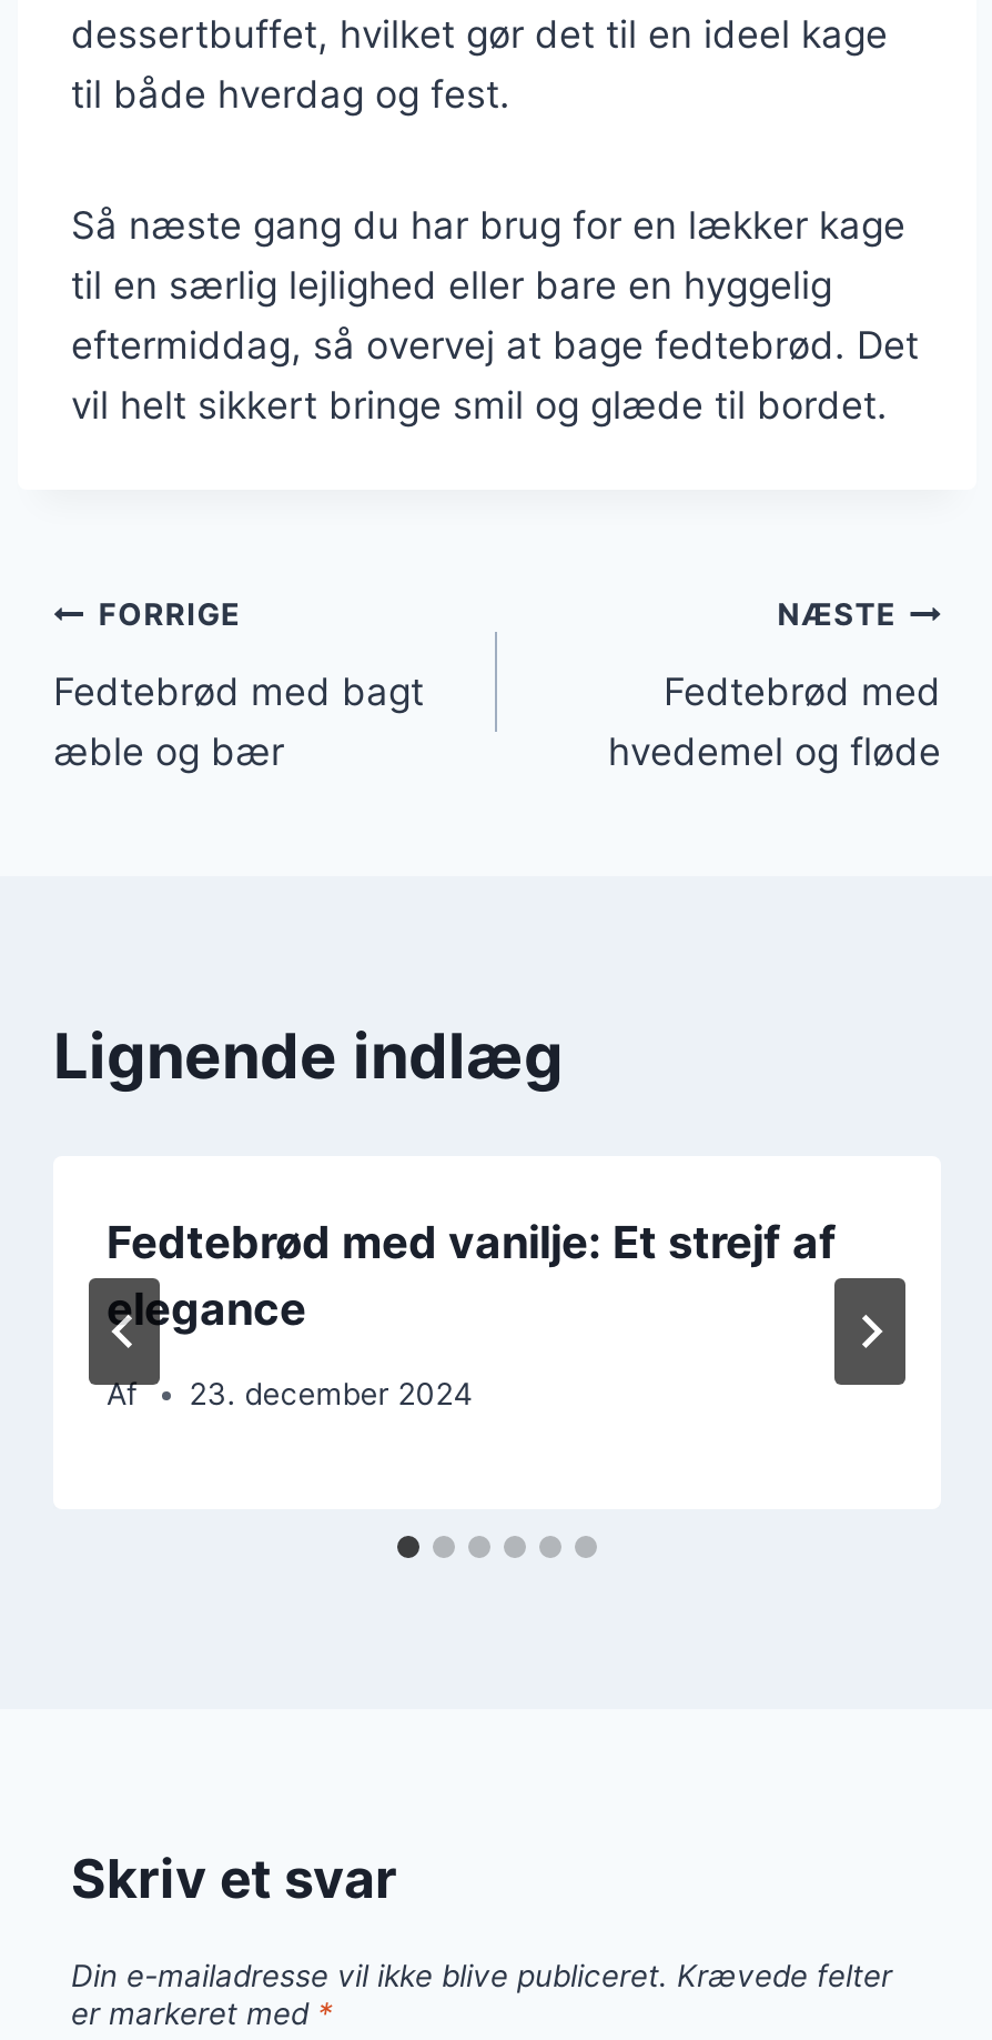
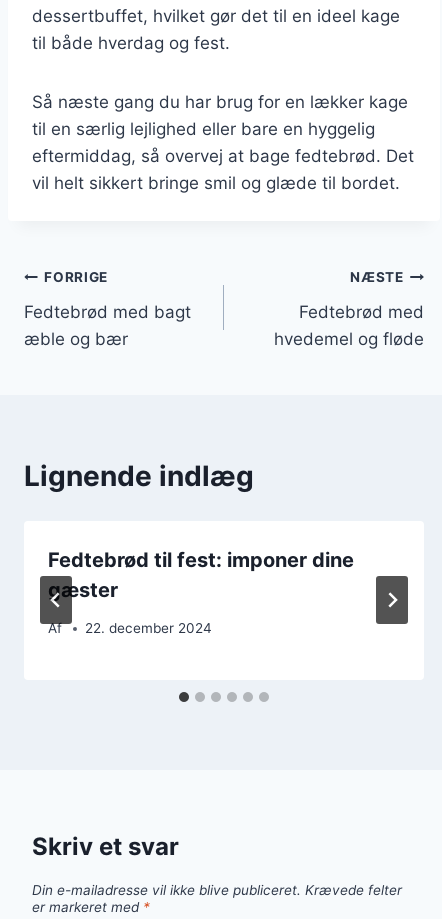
[107,1215,837,1335] Fedtebrød med vanilje: Et strejf af | elegance -> [48,547,354,601] Fedtebrød til fest: imponer dine | gæster
[189,1376,473,1412] 23. december 2024 -> [85,620,212,636] 22. december 2024

